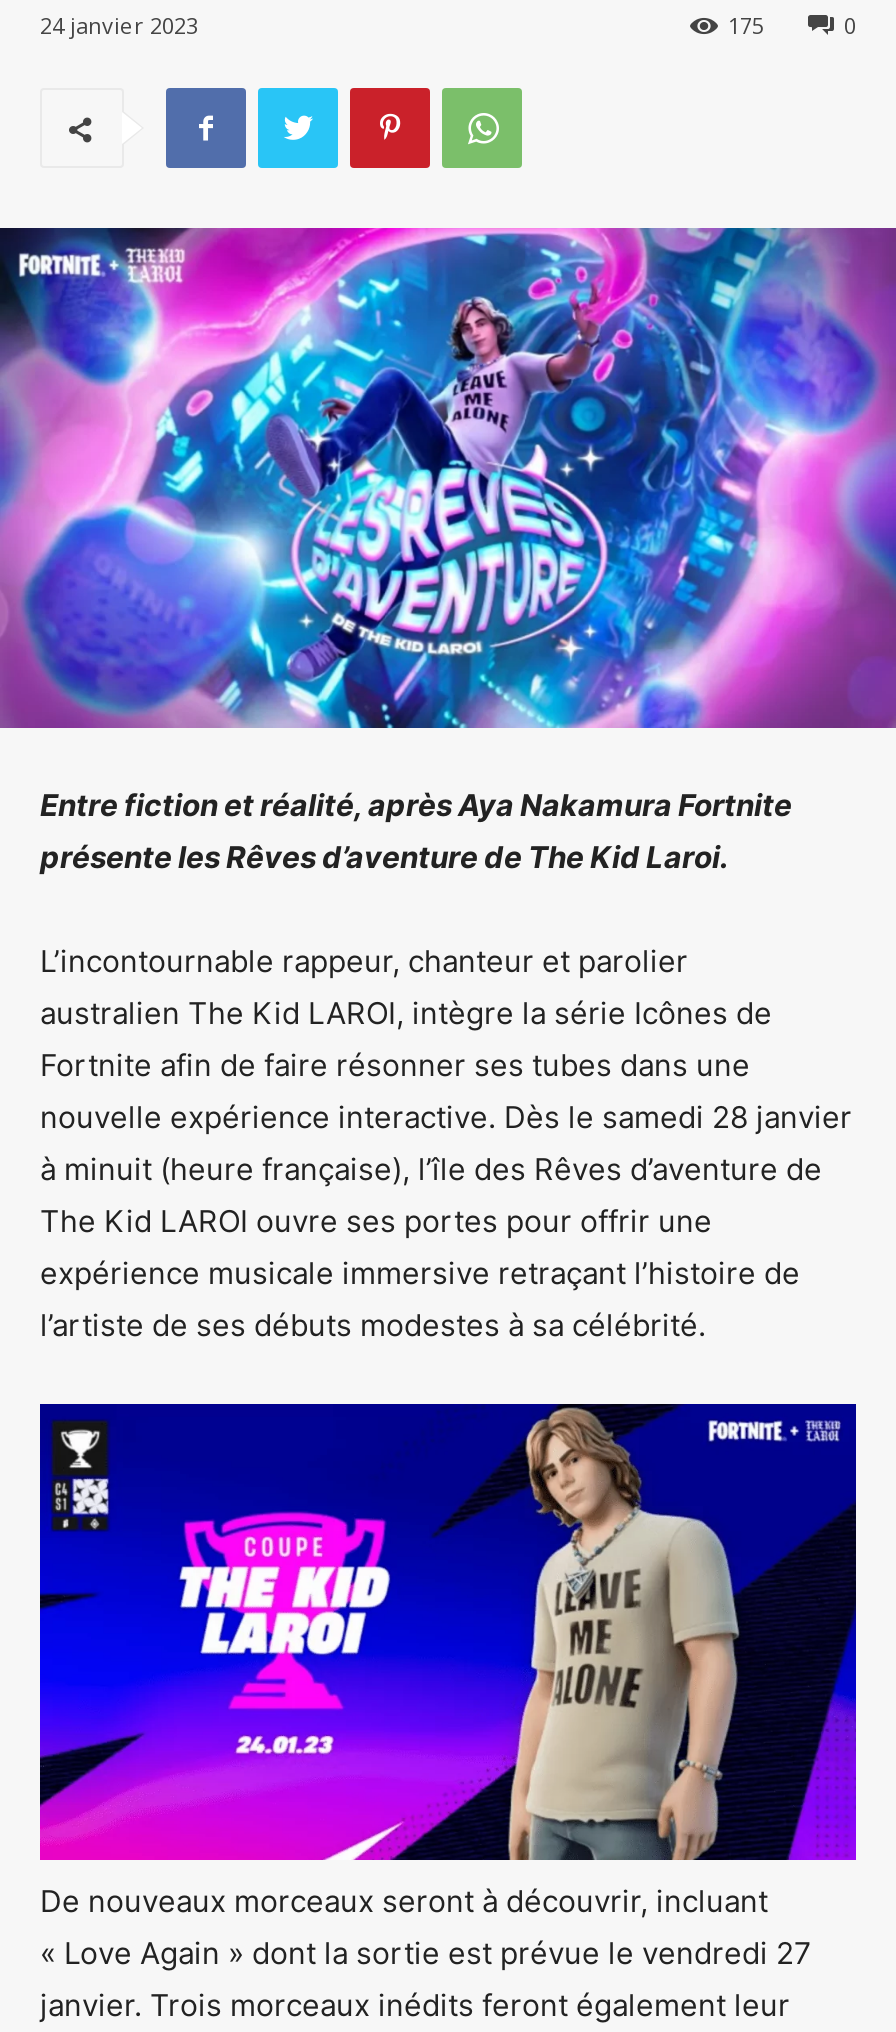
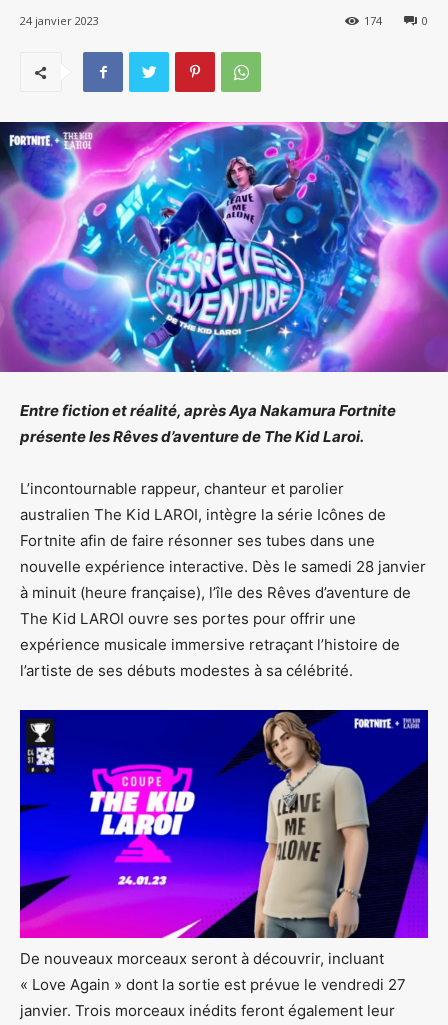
[728,10,764,40] 175 -> [364,13,382,28] 174

